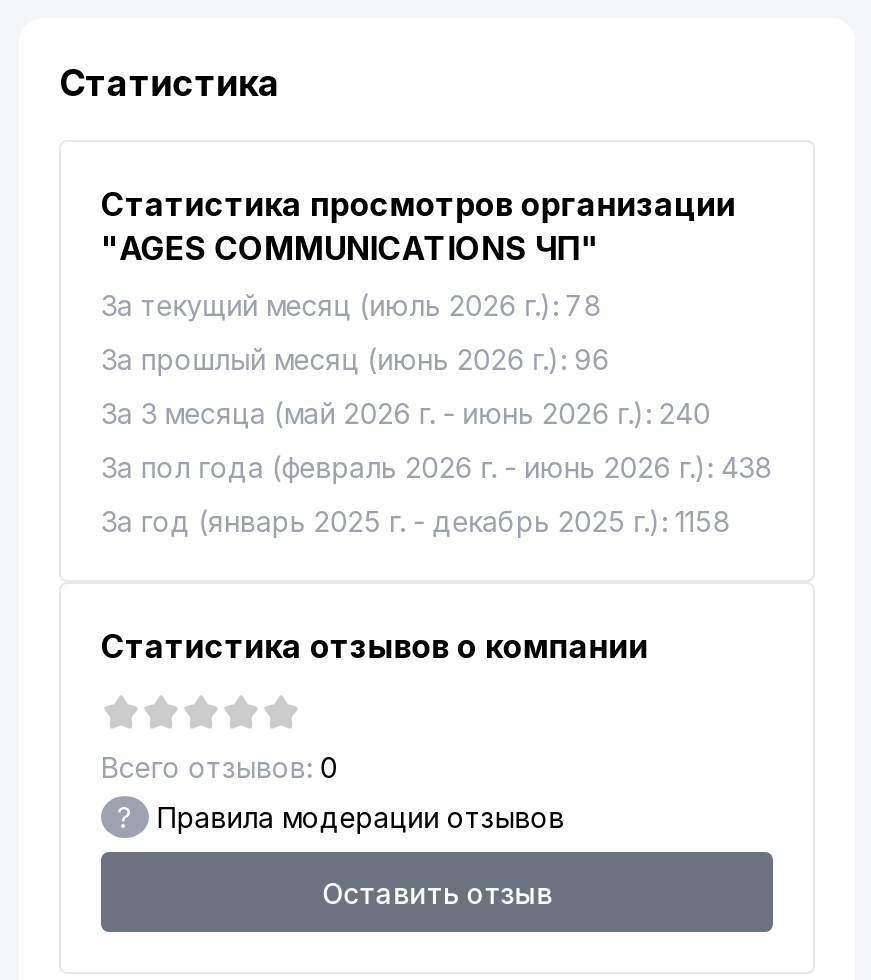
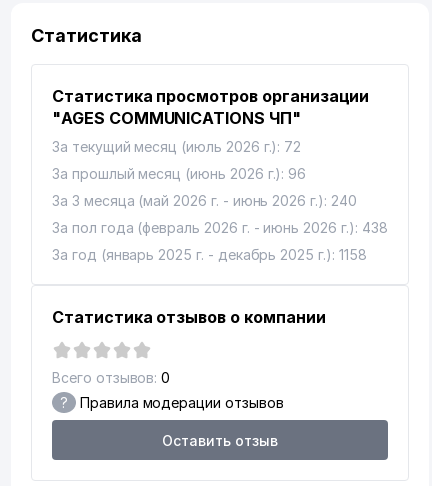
[101,288,601,322] За текущий месяц (июль 2026 г.): 78 -> [52,138,301,155] За текущий месяц (июль 2026 г.): 72

